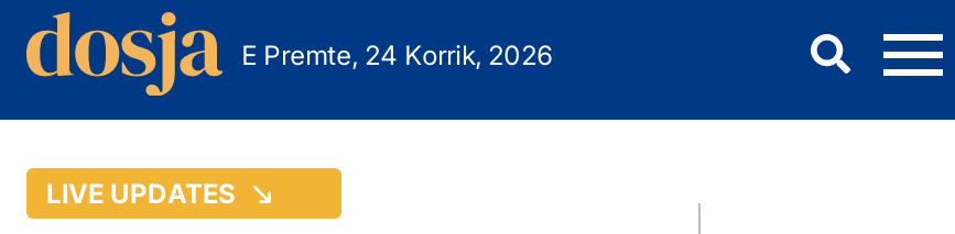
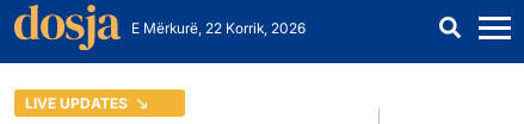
[241,37,552,70] E Premte, 24 Korrik, 2026 -> [131,18,305,36] E Mërkurë, 22 Korrik, 2026

